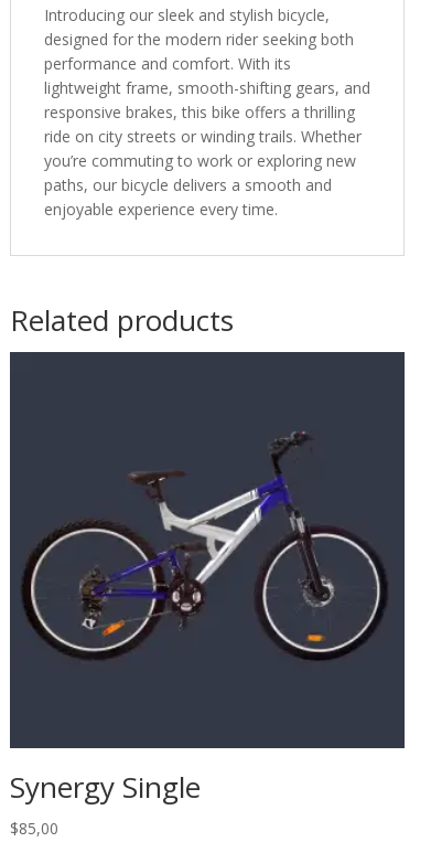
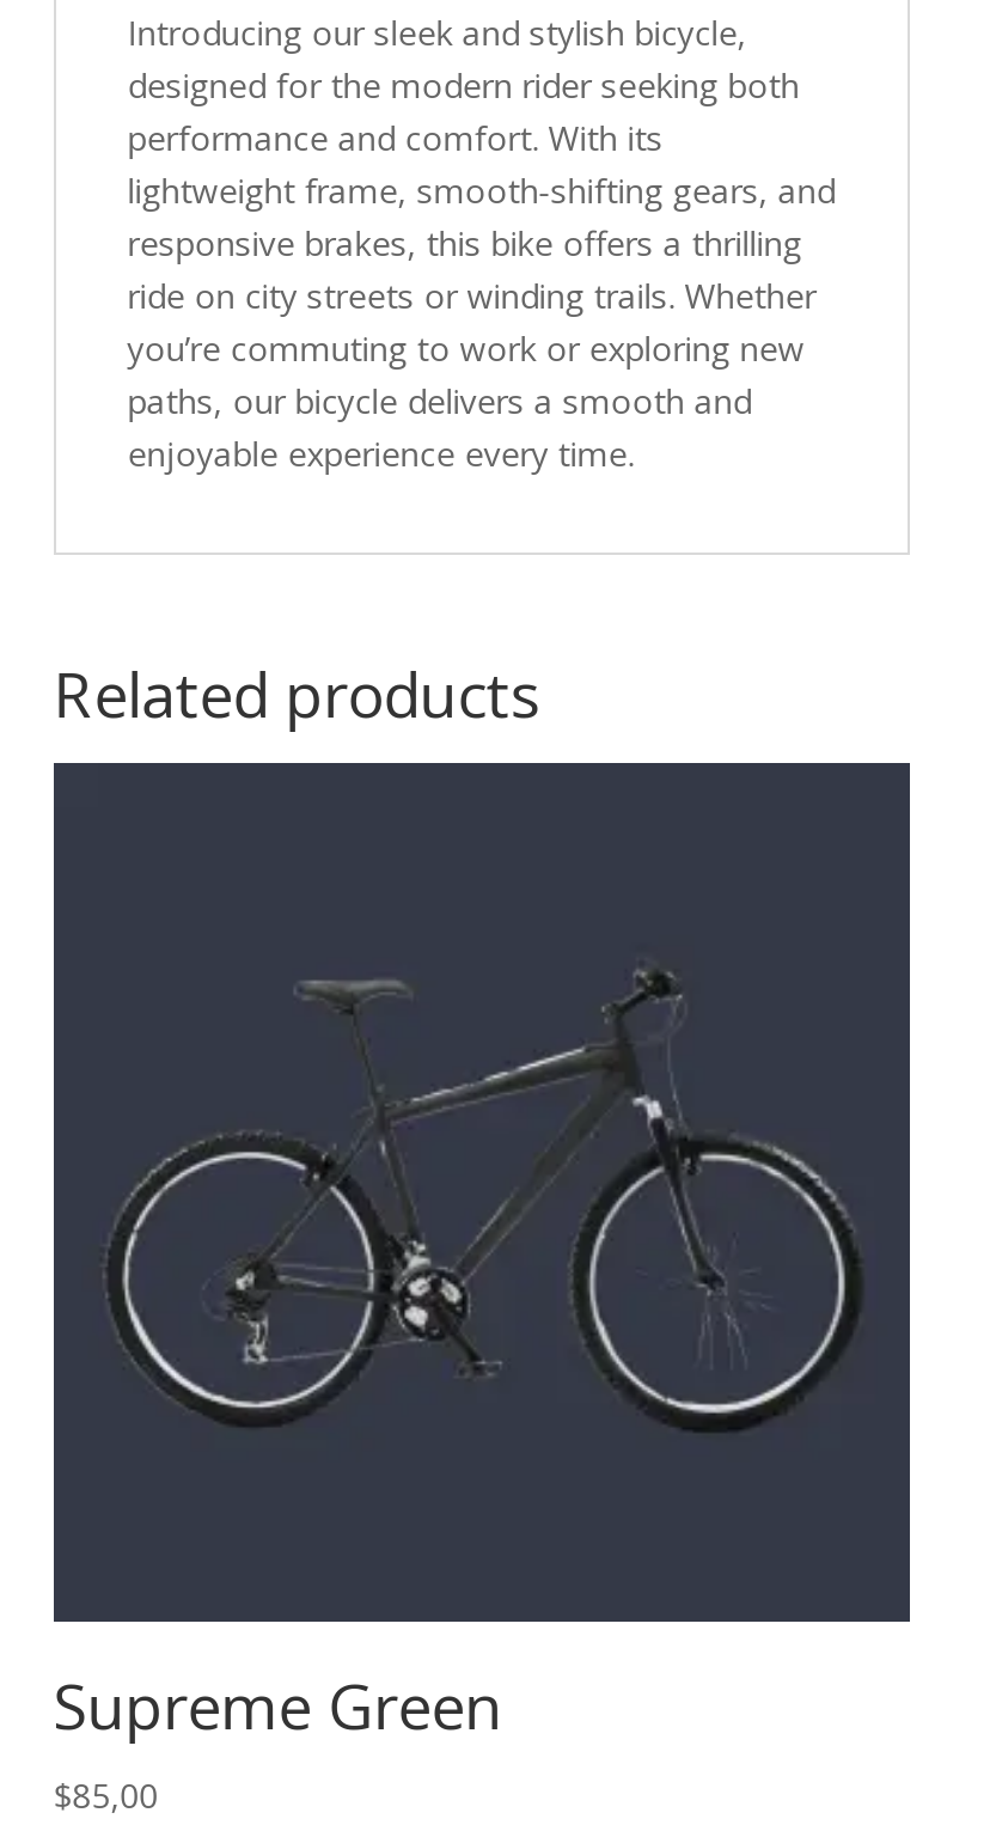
[21,431,388,659] [image] -> [80,947,872,1426] [image]
[10,767,200,806] Synergy Single -> [53,1662,503,1748] Supreme Green

